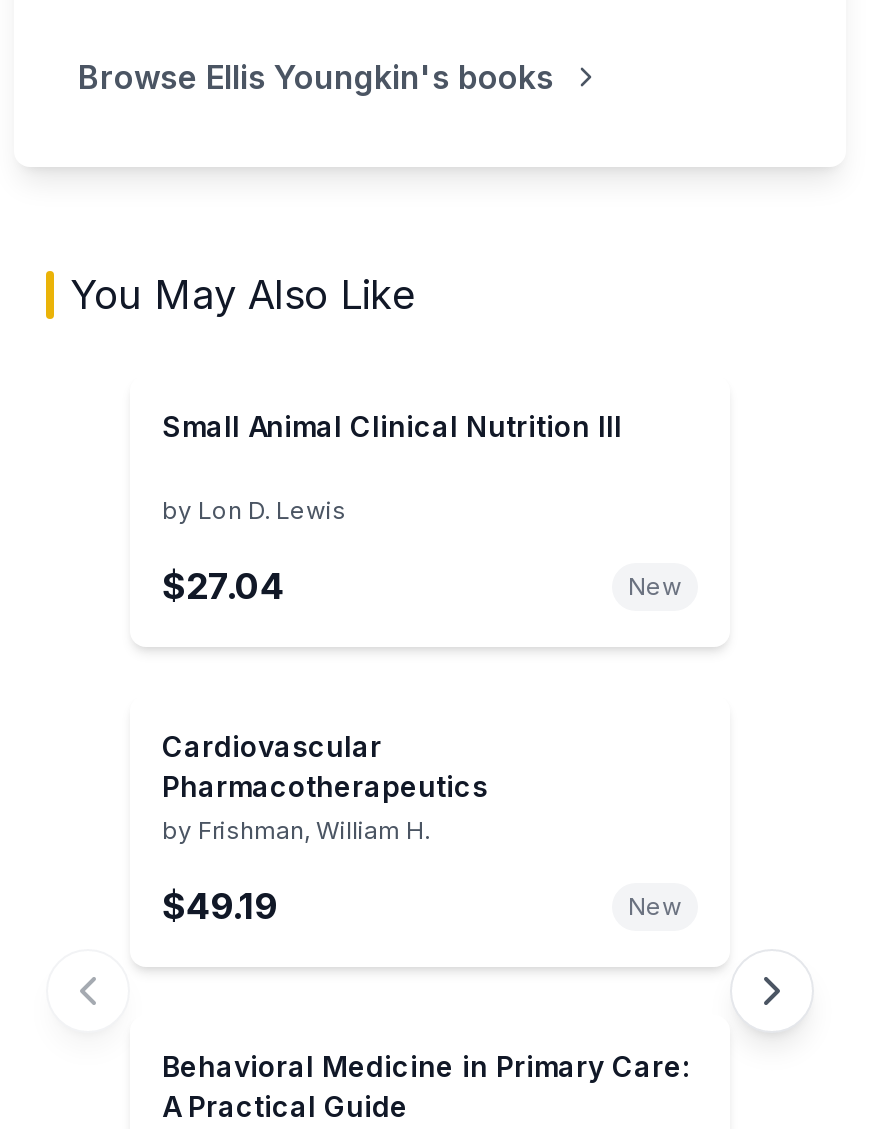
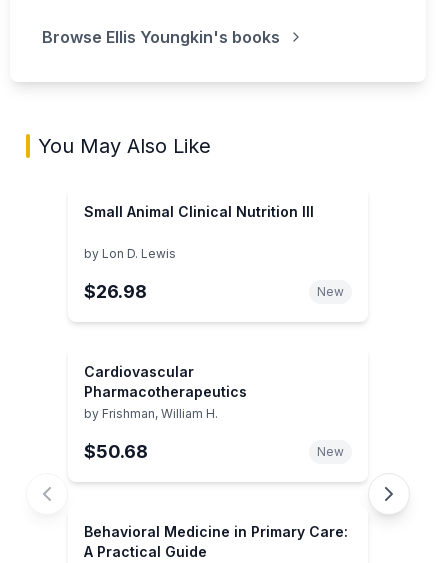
[162,564,284,606] $27.04 -> [84,280,147,301] $26.98
[162,884,278,926] $49.19 -> [84,440,148,461] $50.68

